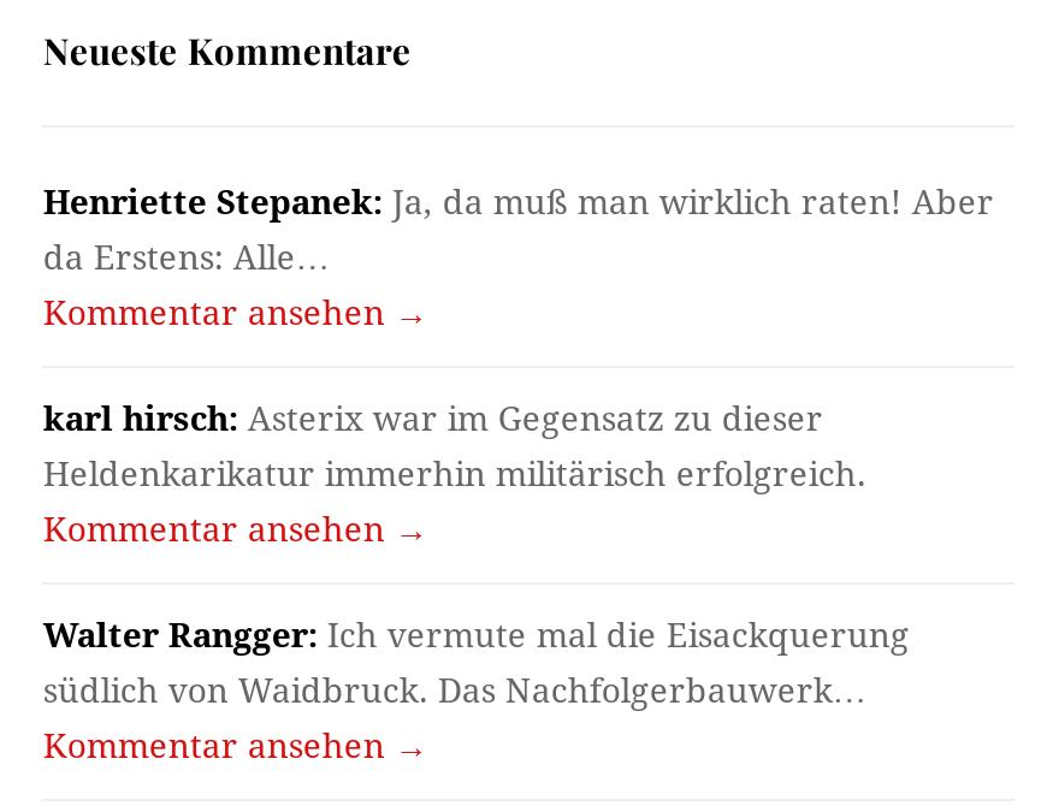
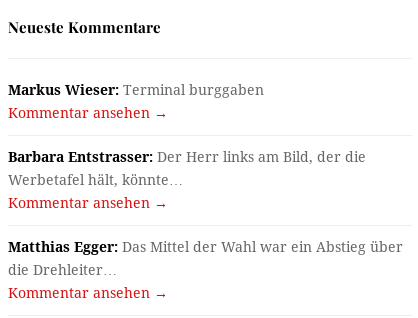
[43,182,994,275] Henriette Stepanek: Ja, da muß man wirklich raten! Aber | da Erstens: Alle… -> [8,81,264,97] Markus Wieser: Terminal burggaben
[43,398,866,492] karl hirsch: Asterix war im Gegensatz zu dieser | Heldenkarikatur immerhin militärisch erfolgreich. -> [8,148,366,187] Barbara Entstrasser: Der Herr links am Bild, der die | Werbetafel hält, könnte…
[43,615,910,709] Walter Rangger: Ich vermute mal die Eisackquerung | südlich von Waidbruck. Das Nachfolgerbauwerk… -> [8,238,403,277] Matthias Egger: Das Mittel der Wahl war ein Abstieg über | die Drehleiter…

